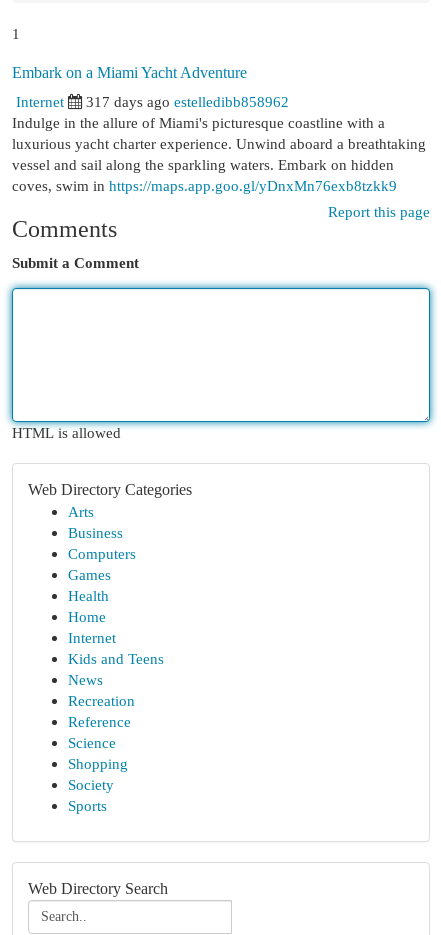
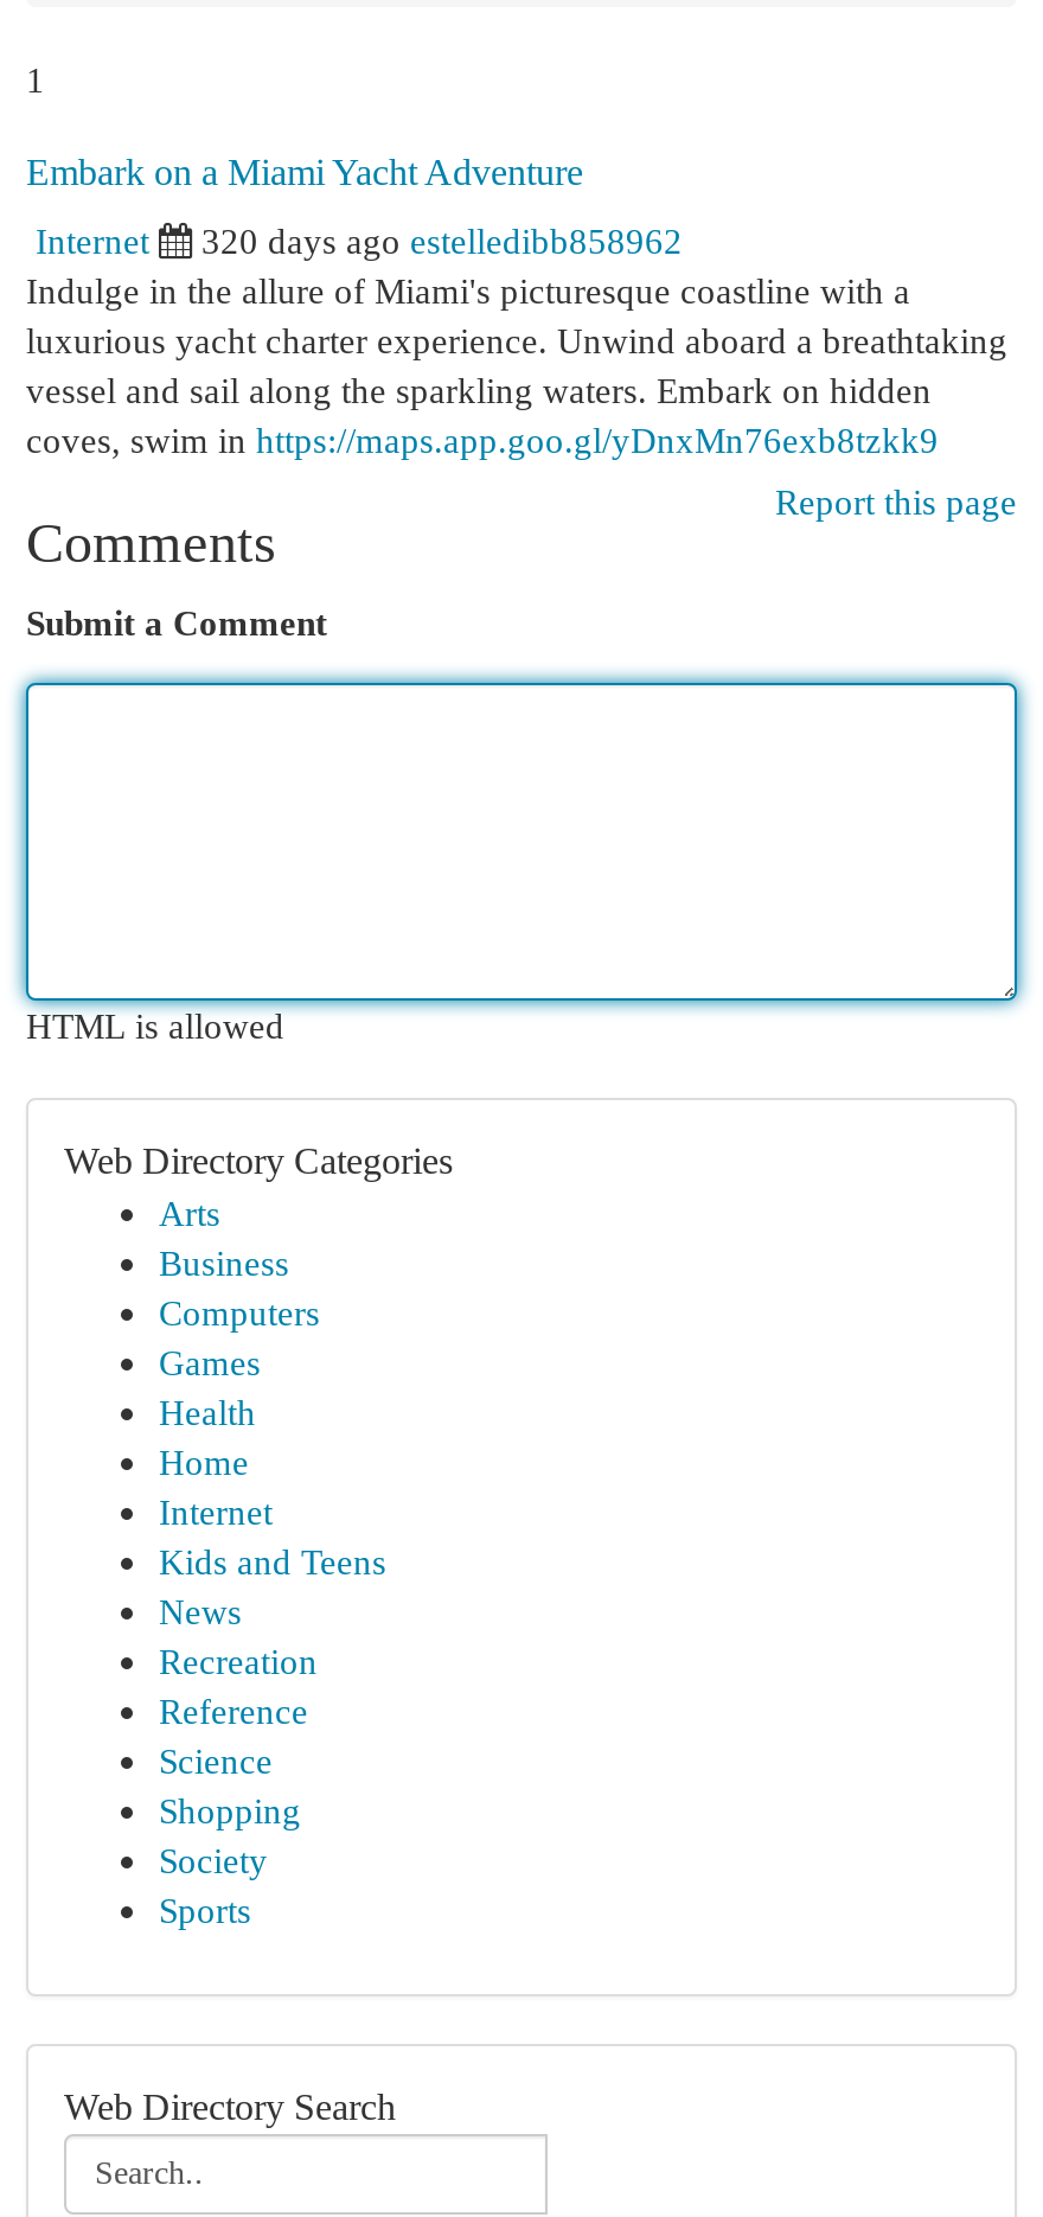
[86,93,289,110] 317 days ago estelledibb858962 -> [201,221,683,261] 320 days ago estelledibb858962

